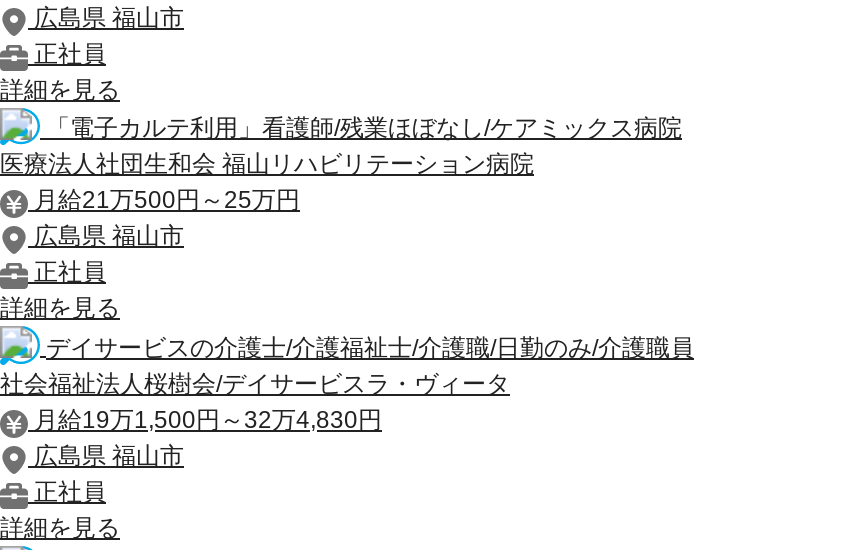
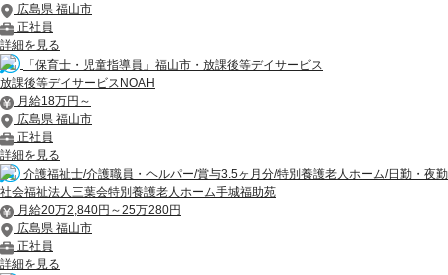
[0,115,682,215] 「電子カルテ利用」看護師/残業ほぼなし/ケアミックス病院 | 医療法人社団生和会 福山リハビリテーション病院 | 月給21万500円～25万円 -> [0,58,323,108] 「保育士・児童指導員」福山市・放課後等デイサービス | 放課後等デイサービスNOAH | 月給18万円～
[0,334,694,434] デイサービスの介護士/介護福祉士/介護職/日勤のみ/介護職員 | 社会福祉法人桜樹会/デイサービスラ・ヴィータ | 月給19万1,500円～32万4,830円 -> [0,167,448,217] 介護福祉士/介護職員・ヘルパー/賞与3.5ヶ月分/特別養護老人ホーム/日勤・夜勤 | 社会福祉法人三葉会特別養護老人ホーム手城福助苑 | 月給20万2,840円～25万280円

